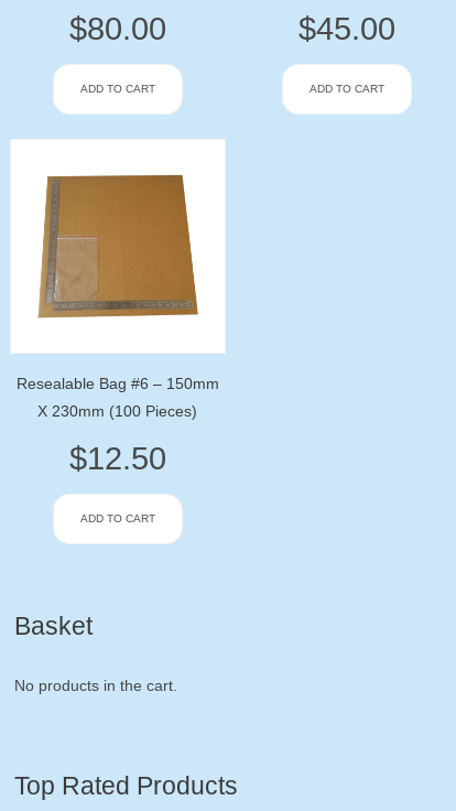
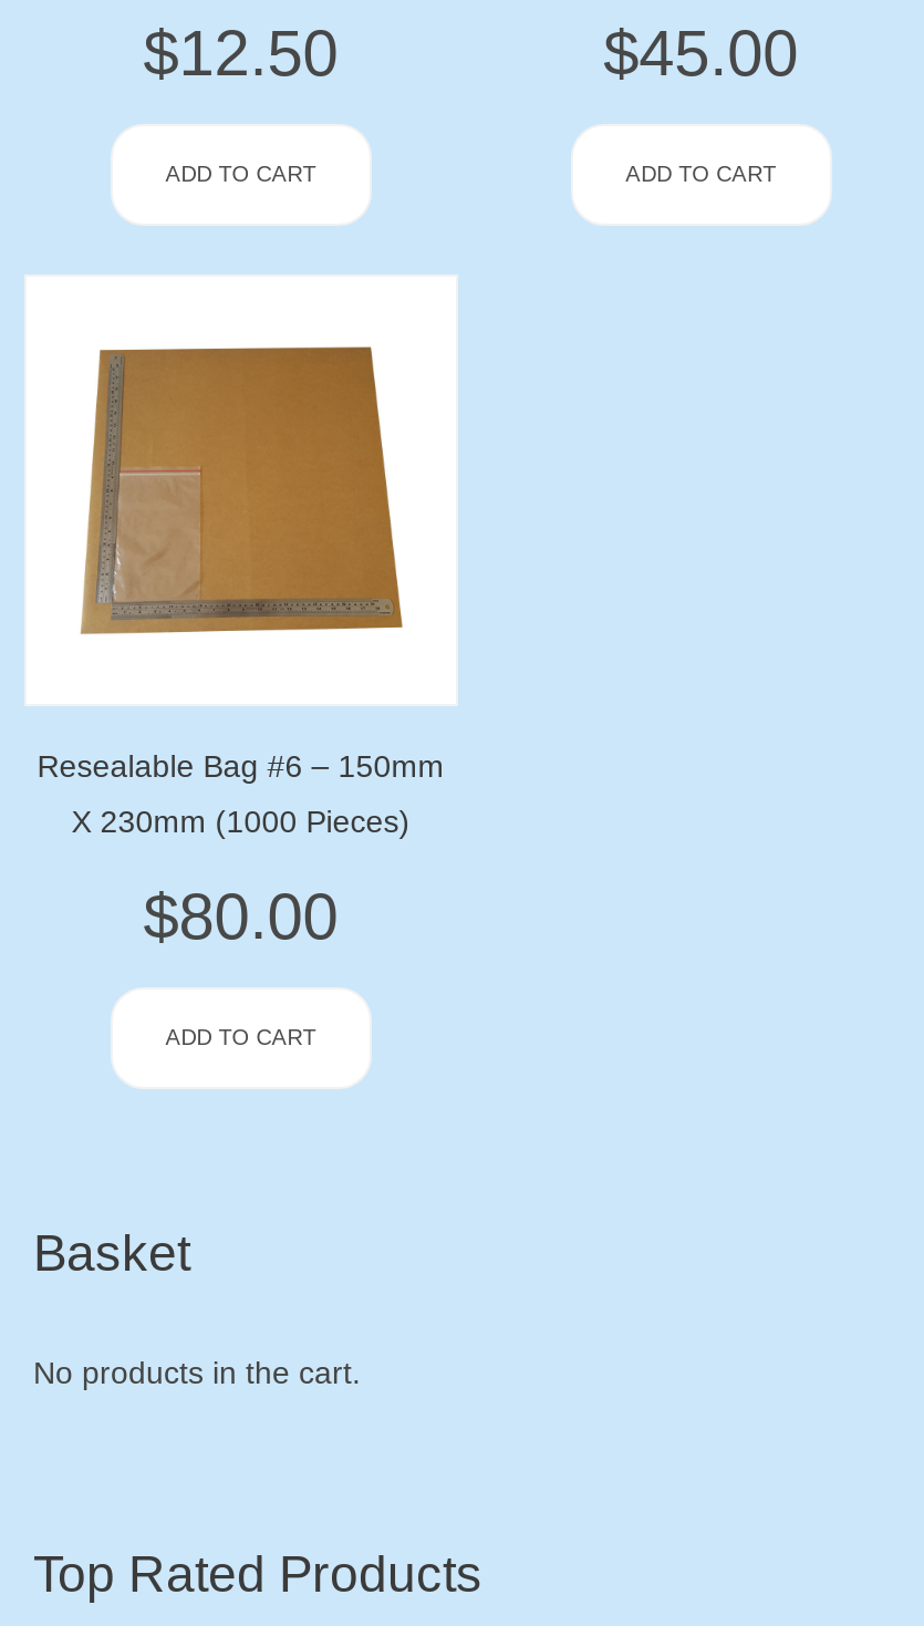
[69,11,166,47] $80.00 -> [143,18,338,89] $12.50
[38,403,197,420] X 230mm (100 Pieces) -> [71,804,410,840] X 230mm (1000 Pieces)
[69,441,166,476] $12.50 -> [143,882,338,953] $80.00

